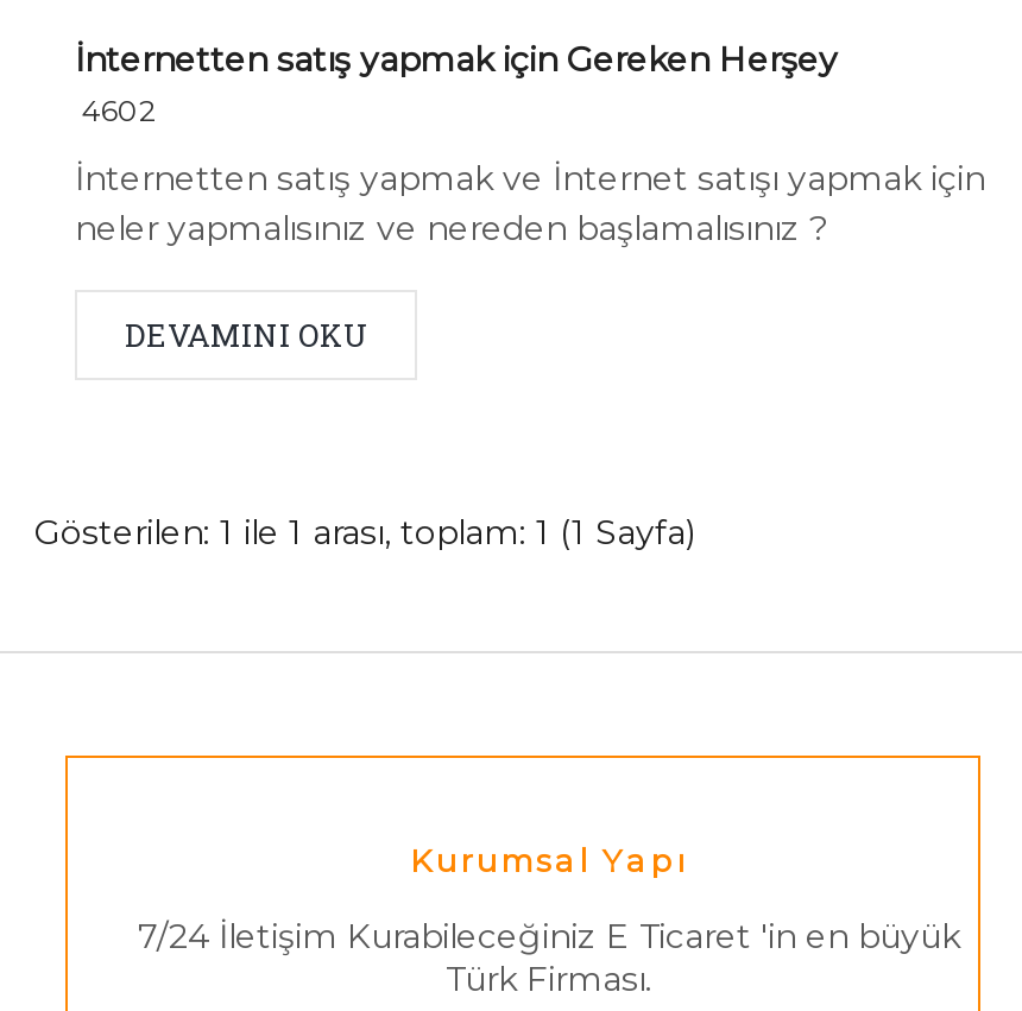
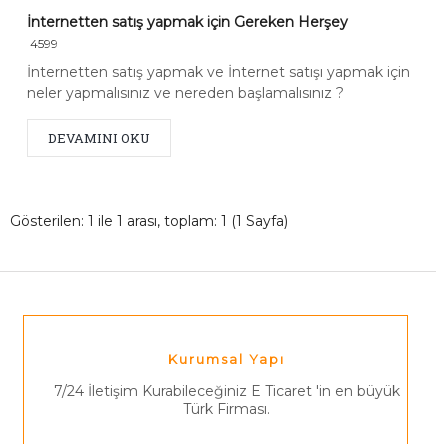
[82,92,156,128] 4602 -> [30,36,58,51] 4599

